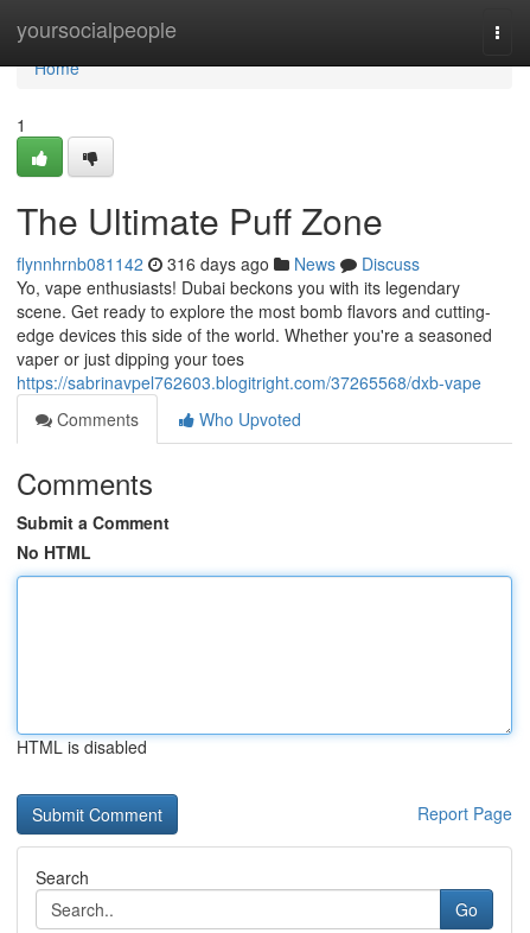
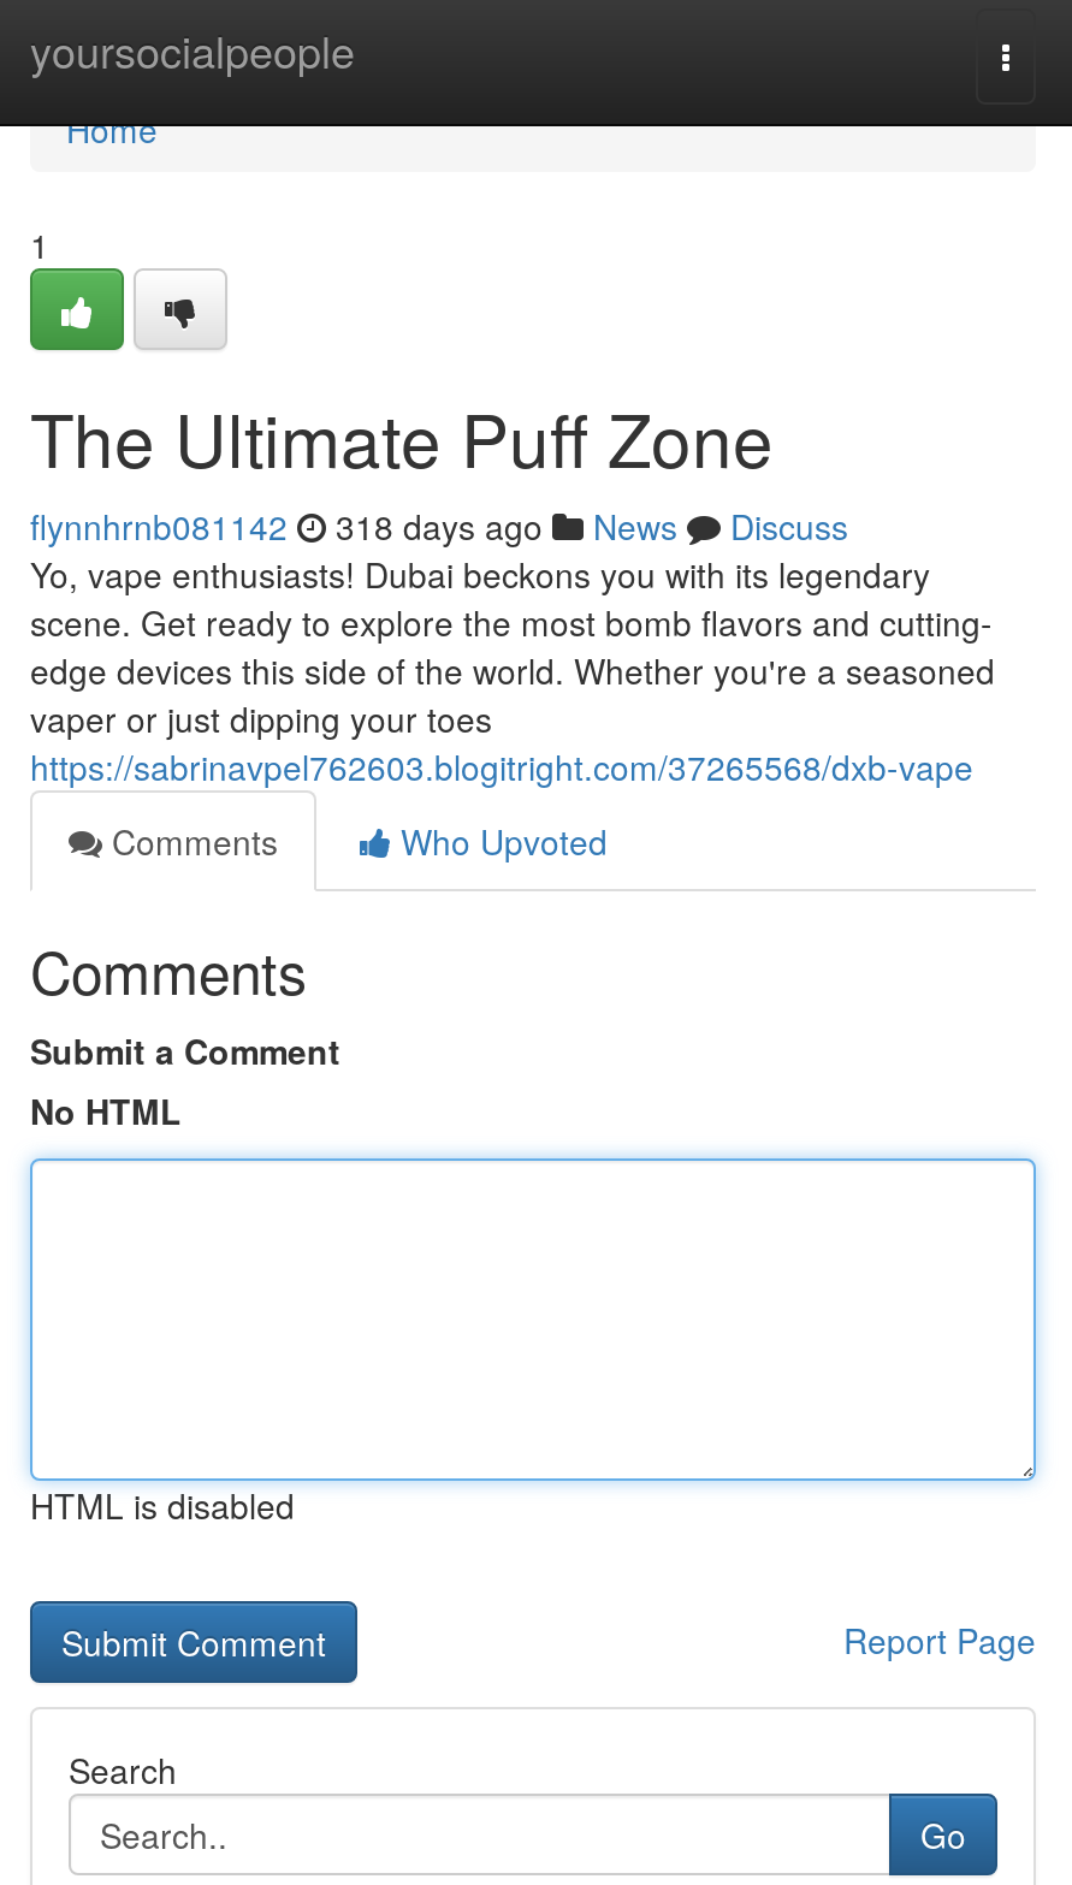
[17,252,420,275] flynnhrnb081142 316 days ago News Discuss -> [30,502,848,550] flynnhrnb081142 318 days ago News Discuss

